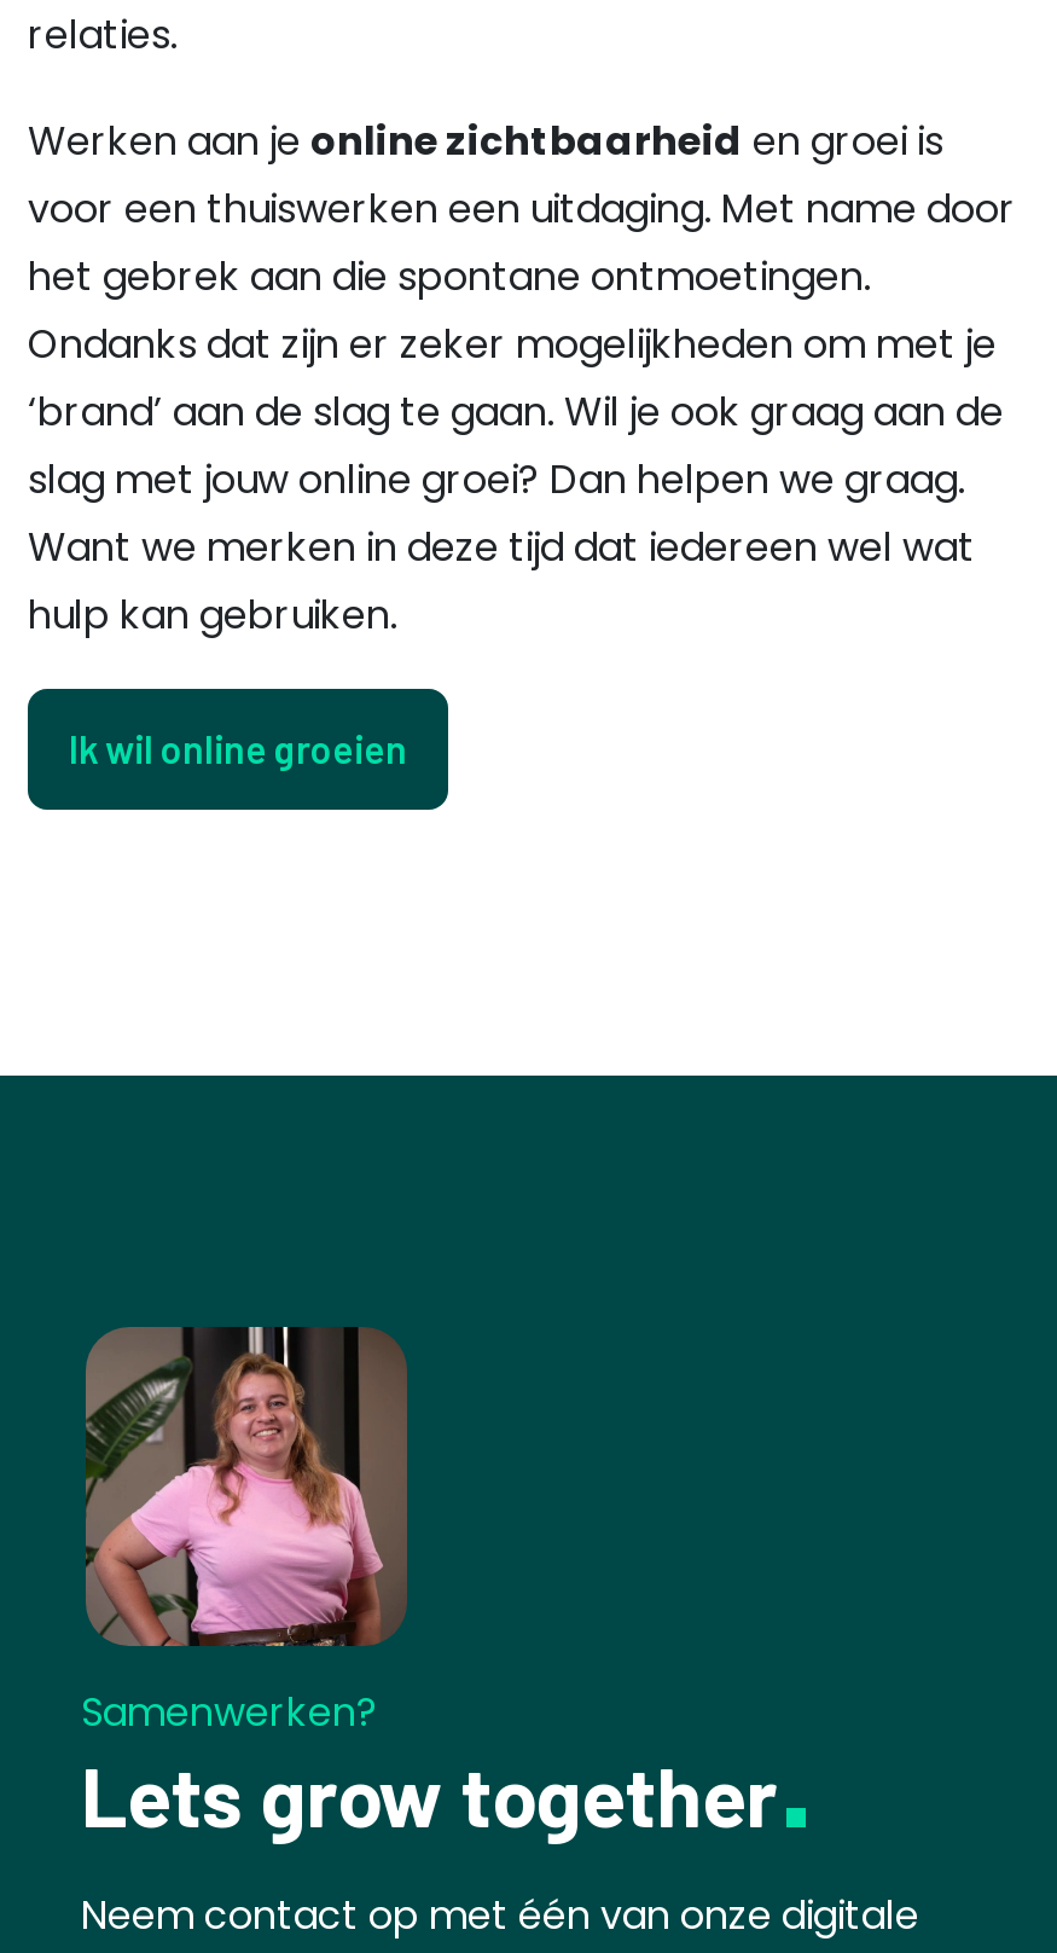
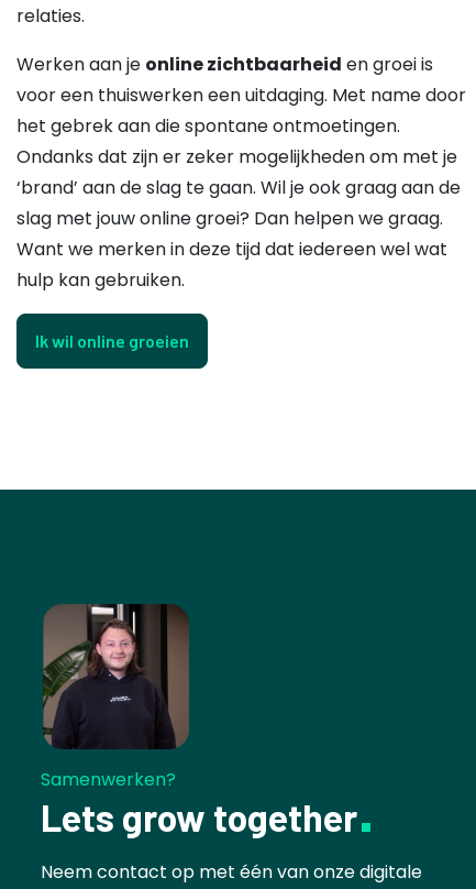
[86,1325,397,1648] [image] -> [43,604,184,749] [image]

